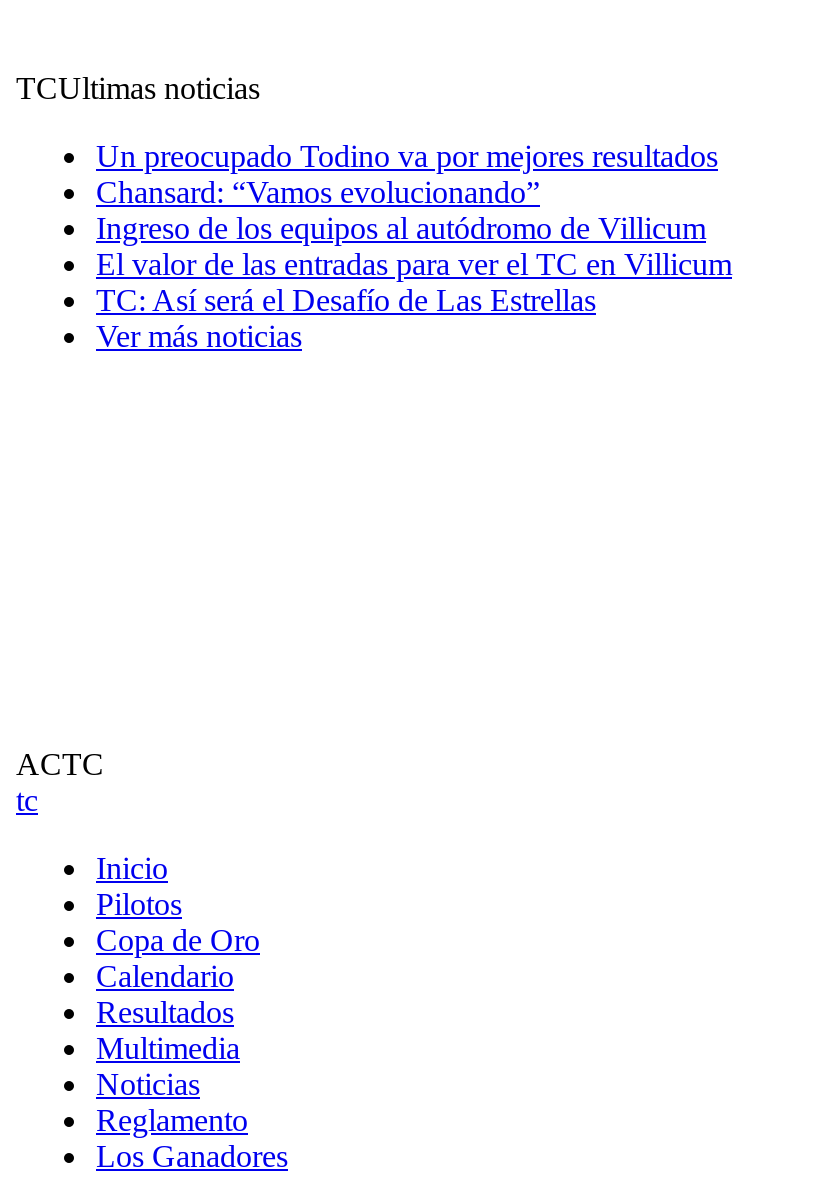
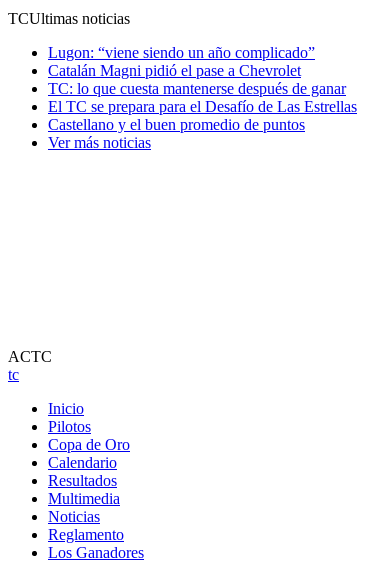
[96,139,732,317] Un preocupado Todino va por mejores resultados | Chansard: “Vamos evolucionando” | Ingreso de los equipos al autódromo de Villicum | El valor de las entradas para ver el TC en Villicum | TC: Así será el Desafío de Las Estrellas -> [48,44,357,133] Lugon: “viene siendo un año complicado” | Catalán Magni pidió el pase a Chevrolet | TC: lo que cuesta mantenerse después de ganar | El TC se prepara para el Desafío de Las Estrellas | Castellano y el buen promedio de puntos

